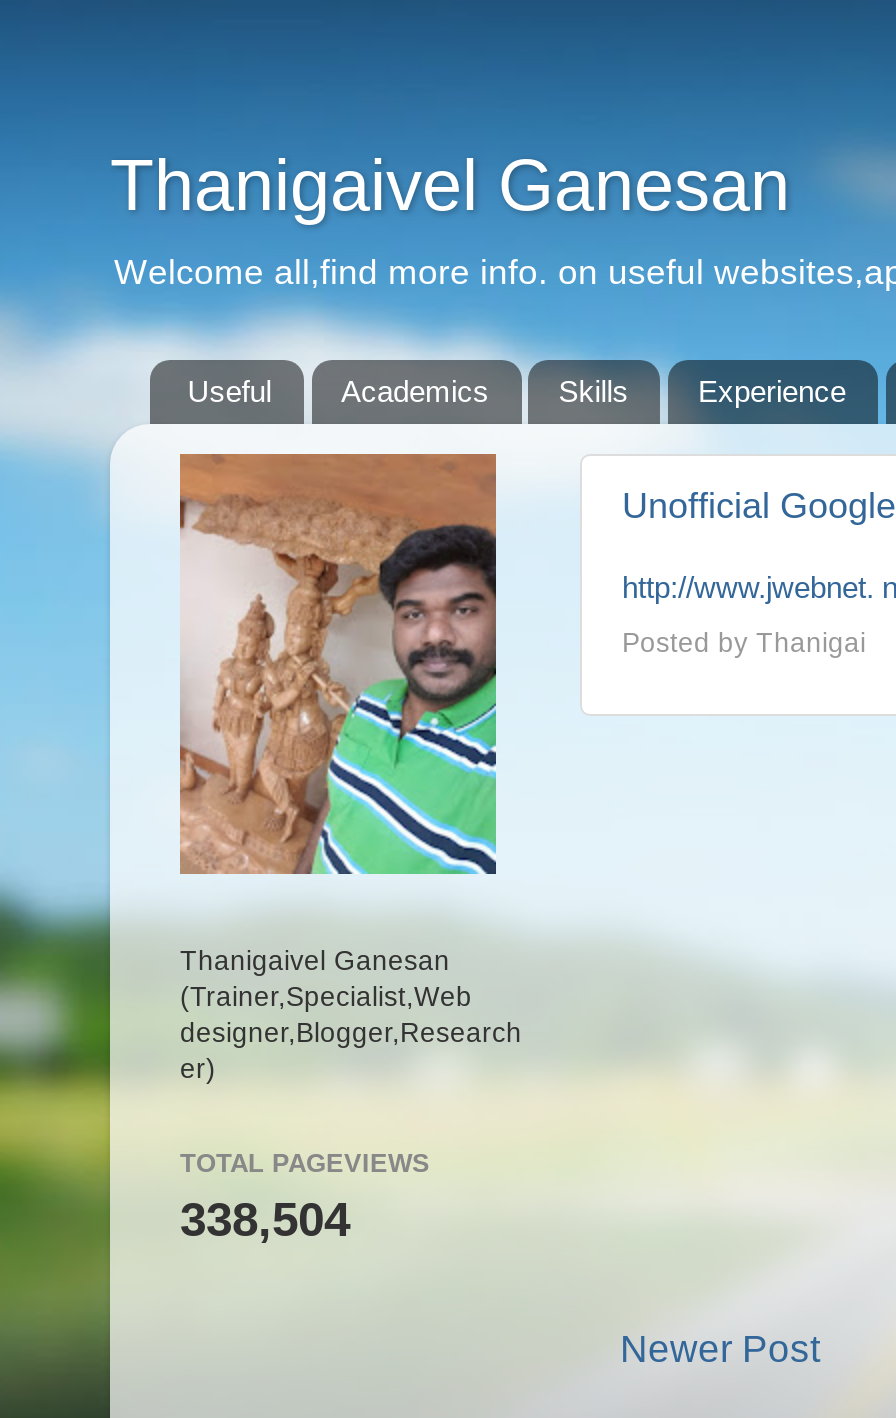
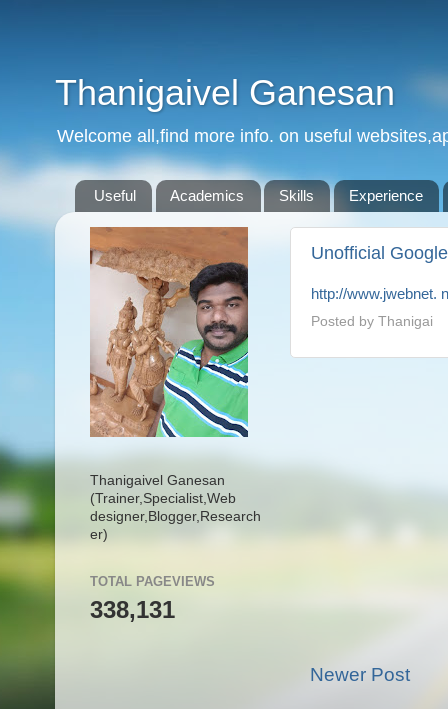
[180,1192,350,1246] 338,504 -> [90,596,175,623] 338,131

